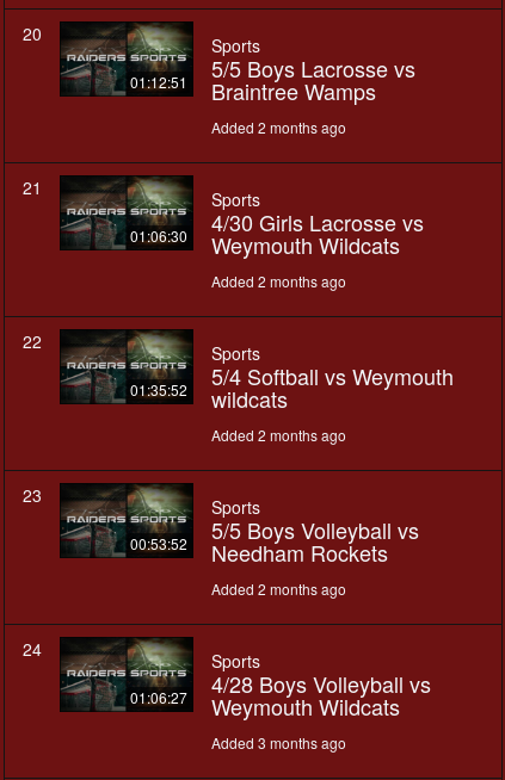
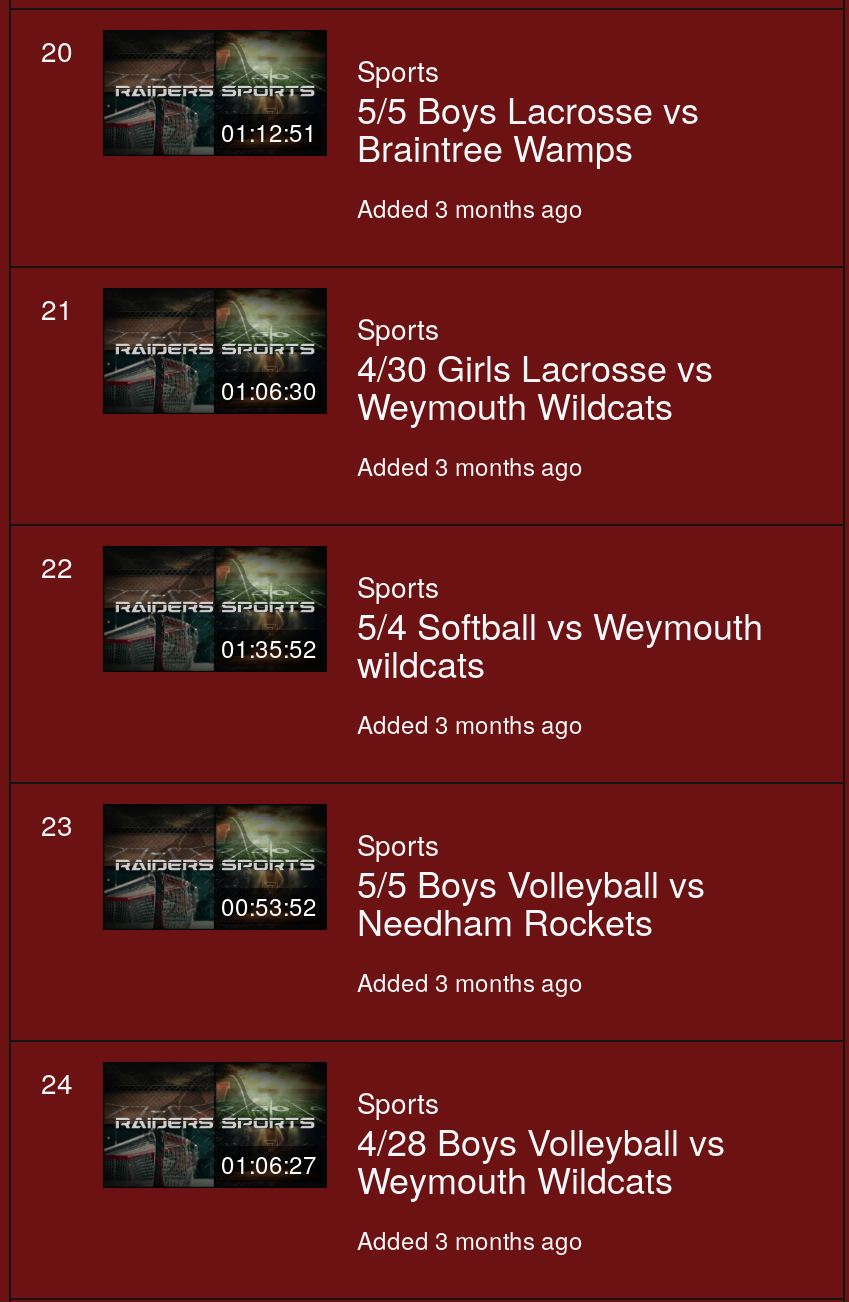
[211,117,346,137] Added 2 months ago -> [357,190,583,224] Added 3 months ago
[211,271,346,291] Added 2 months ago -> [357,448,583,482] Added 3 months ago
[211,425,346,445] Added 2 months ago -> [357,706,583,740] Added 3 months ago
[211,579,346,599] Added 2 months ago -> [357,964,583,998] Added 3 months ago

